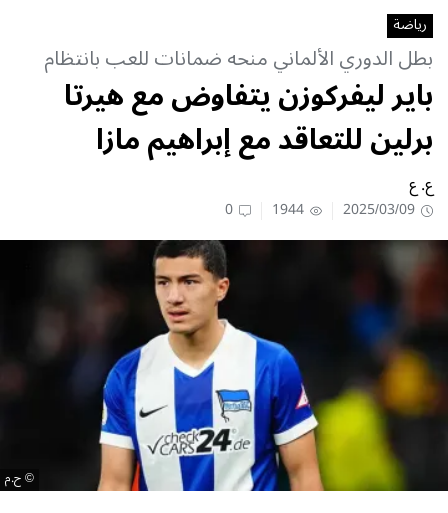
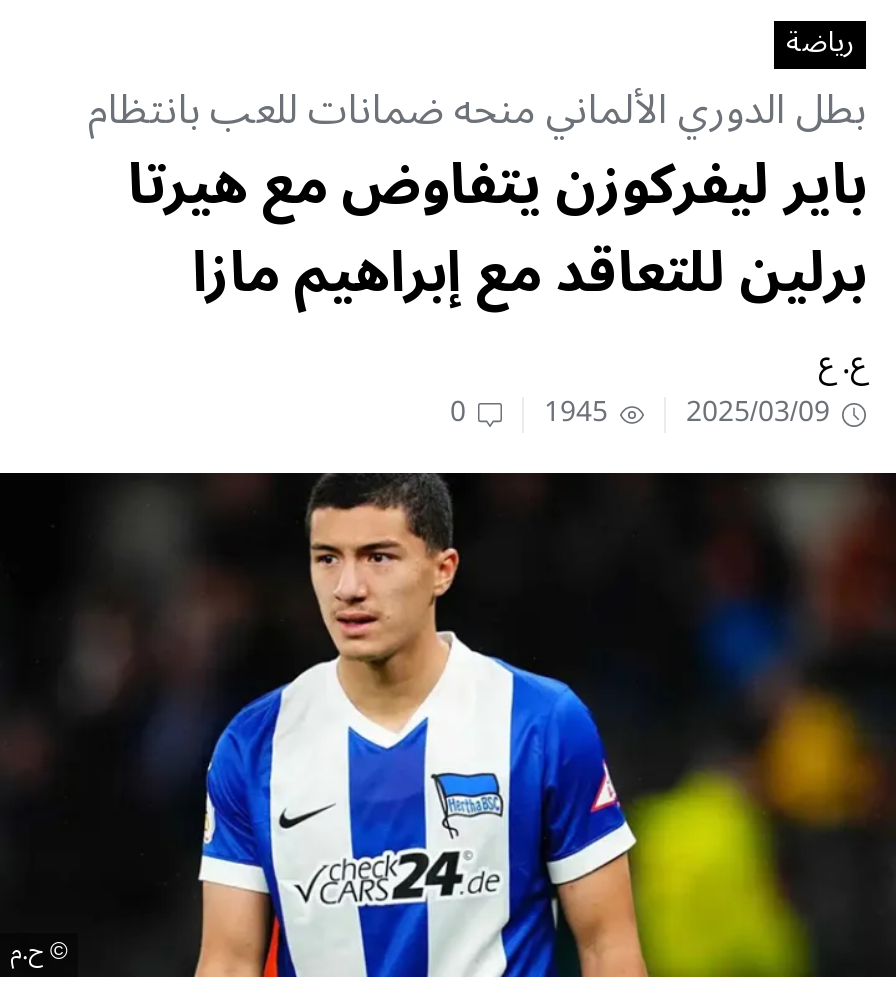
[225,195,415,224] 0 1944 2025/03/09 -> [450,383,830,441] 0 1945 2025/03/09

